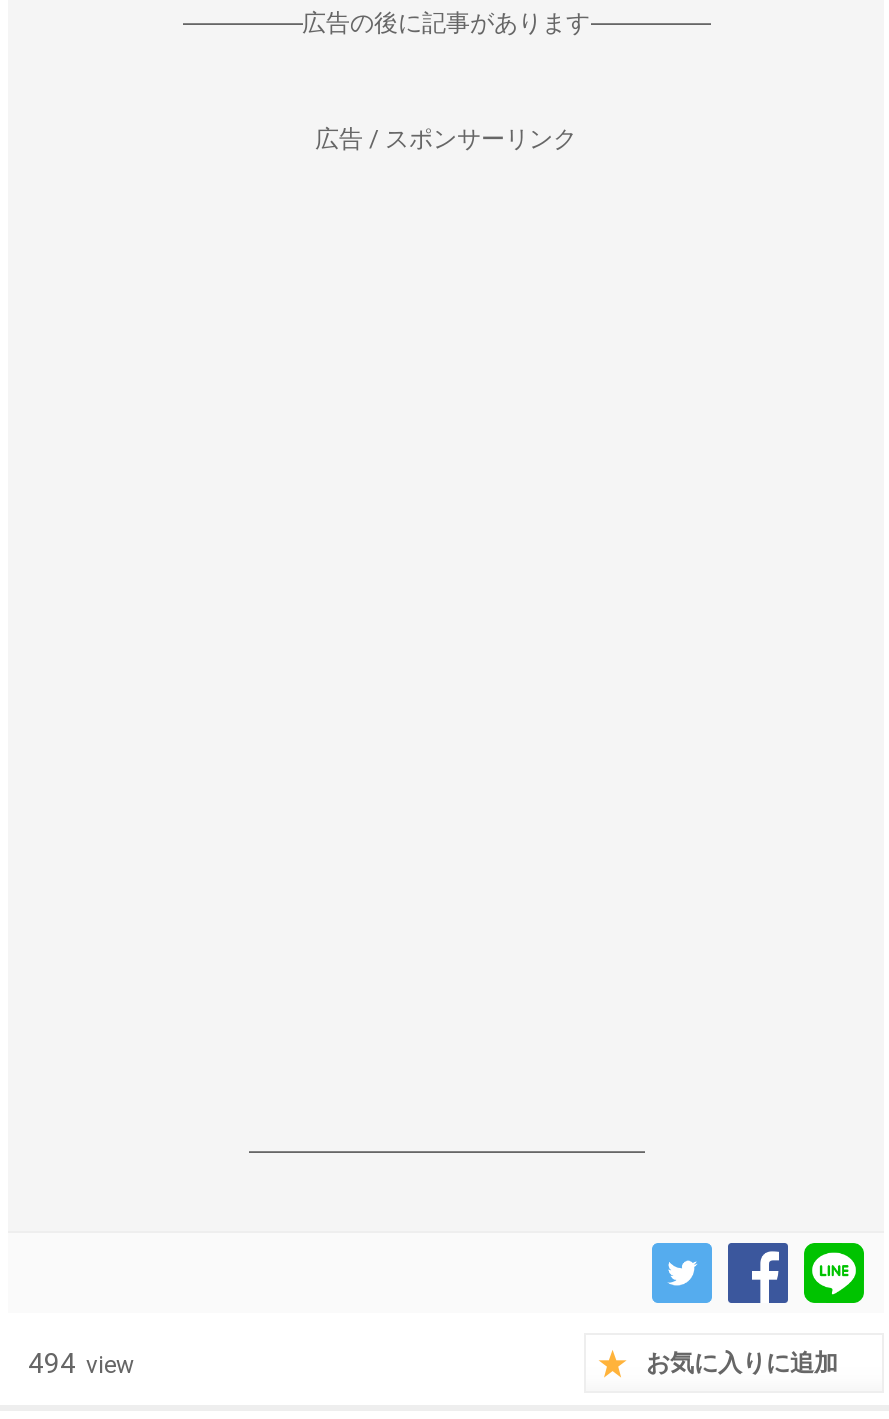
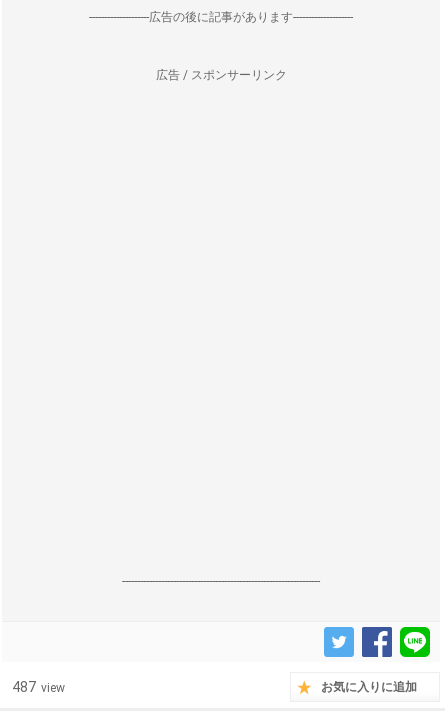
[28,1347,134,1379] 494 view -> [12,679,65,695] 487 view

